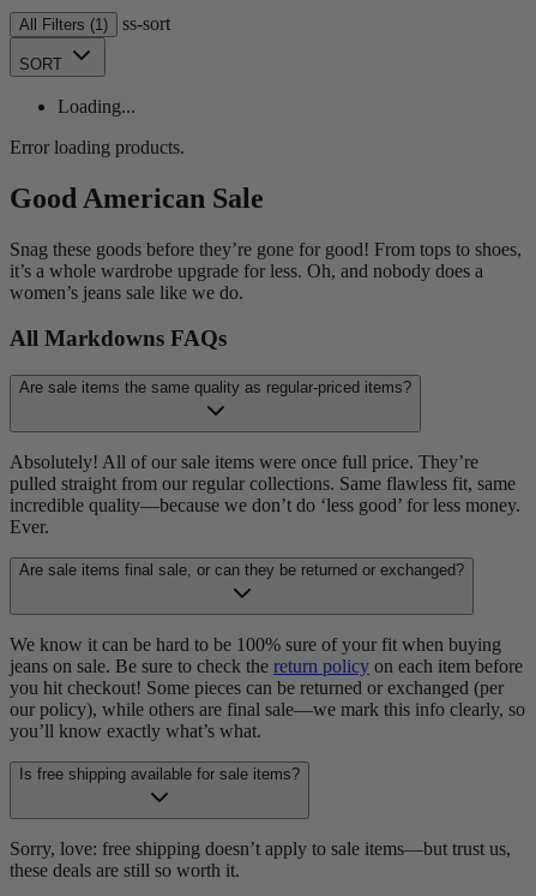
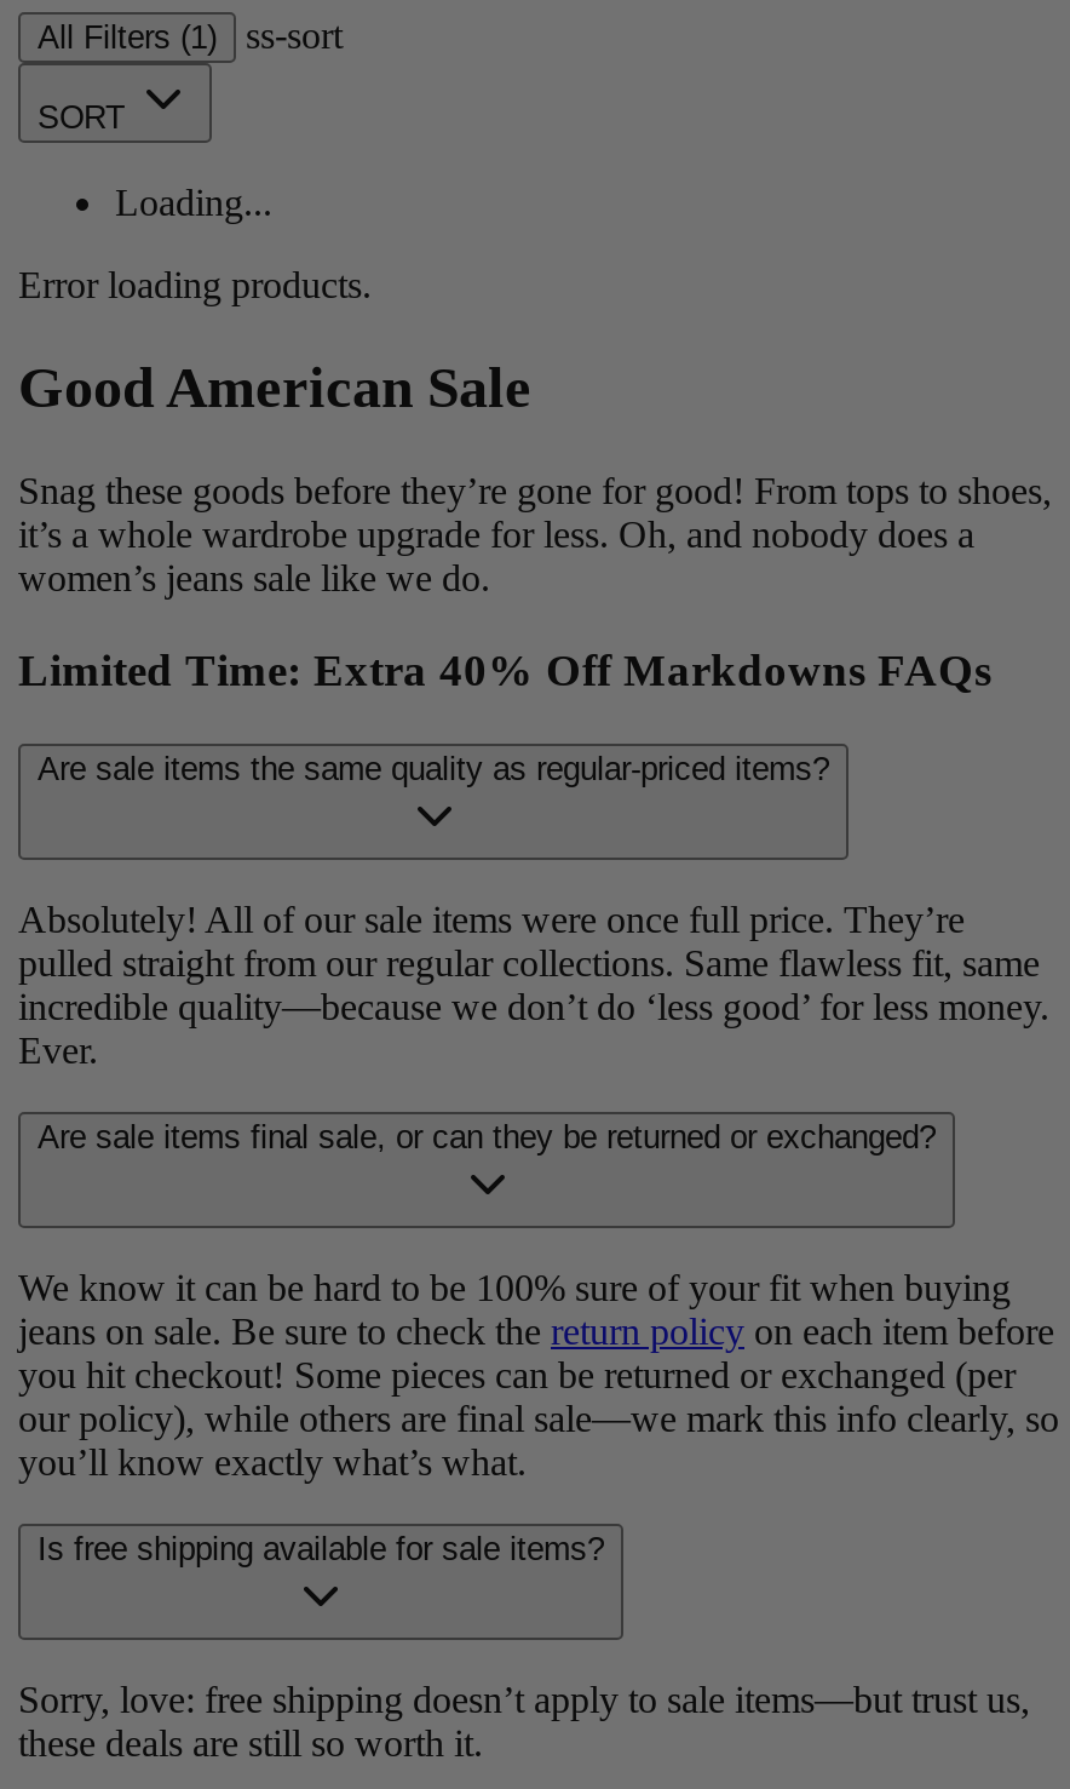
[10,326,227,351] All Markdowns FAQs -> [18,645,991,696] Limited Time: Extra 40% Off Markdowns FAQs

